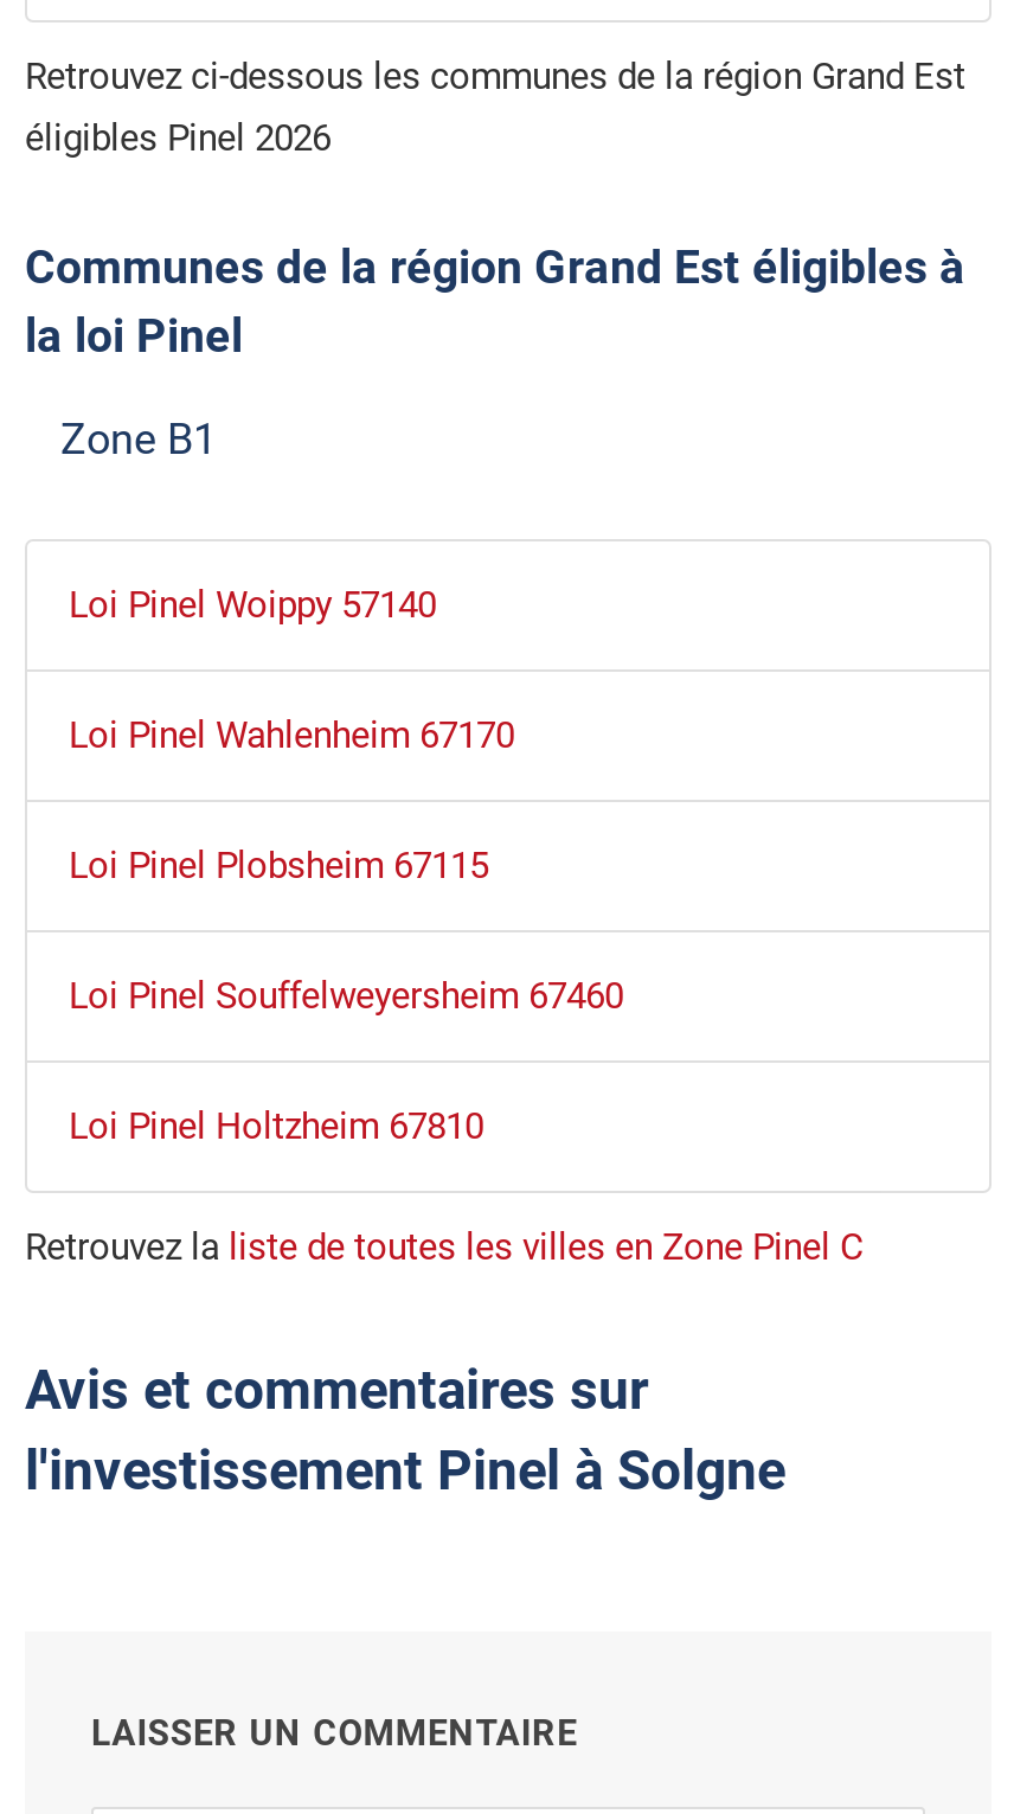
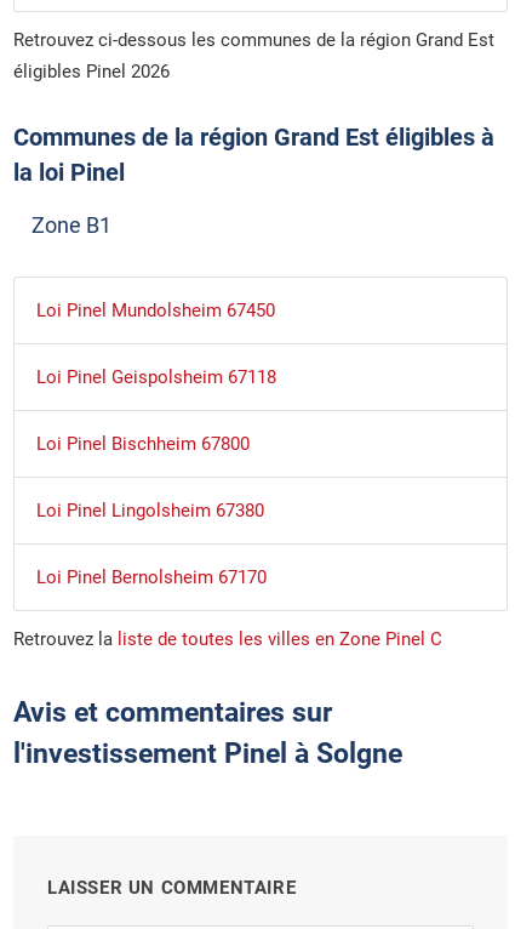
[69,583,436,626] Loi Pinel Woippy 57140 -> [36,299,274,321] Loi Pinel Mundolsheim 67450
[69,713,514,756] Loi Pinel Wahlenheim 67170 -> [36,366,276,387] Loi Pinel Geispolsheim 67118
[69,844,488,886] Loi Pinel Plobsheim 67115 -> [36,432,249,454] Loi Pinel Bischheim 67800
[69,974,623,1017] Loi Pinel Souffelweyersheim 67460 -> [36,499,264,521] Loi Pinel Lingolsheim 67380
[69,1104,483,1147] Loi Pinel Holtzheim 67810 -> [36,566,266,588] Loi Pinel Bernolsheim 67170

